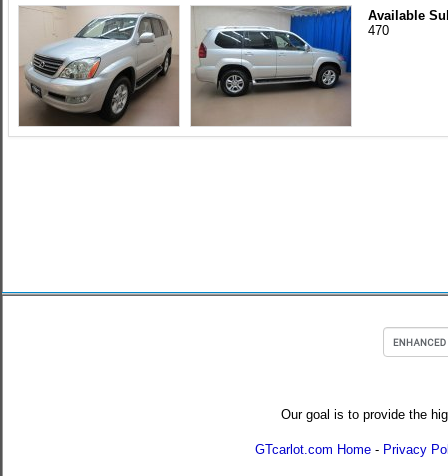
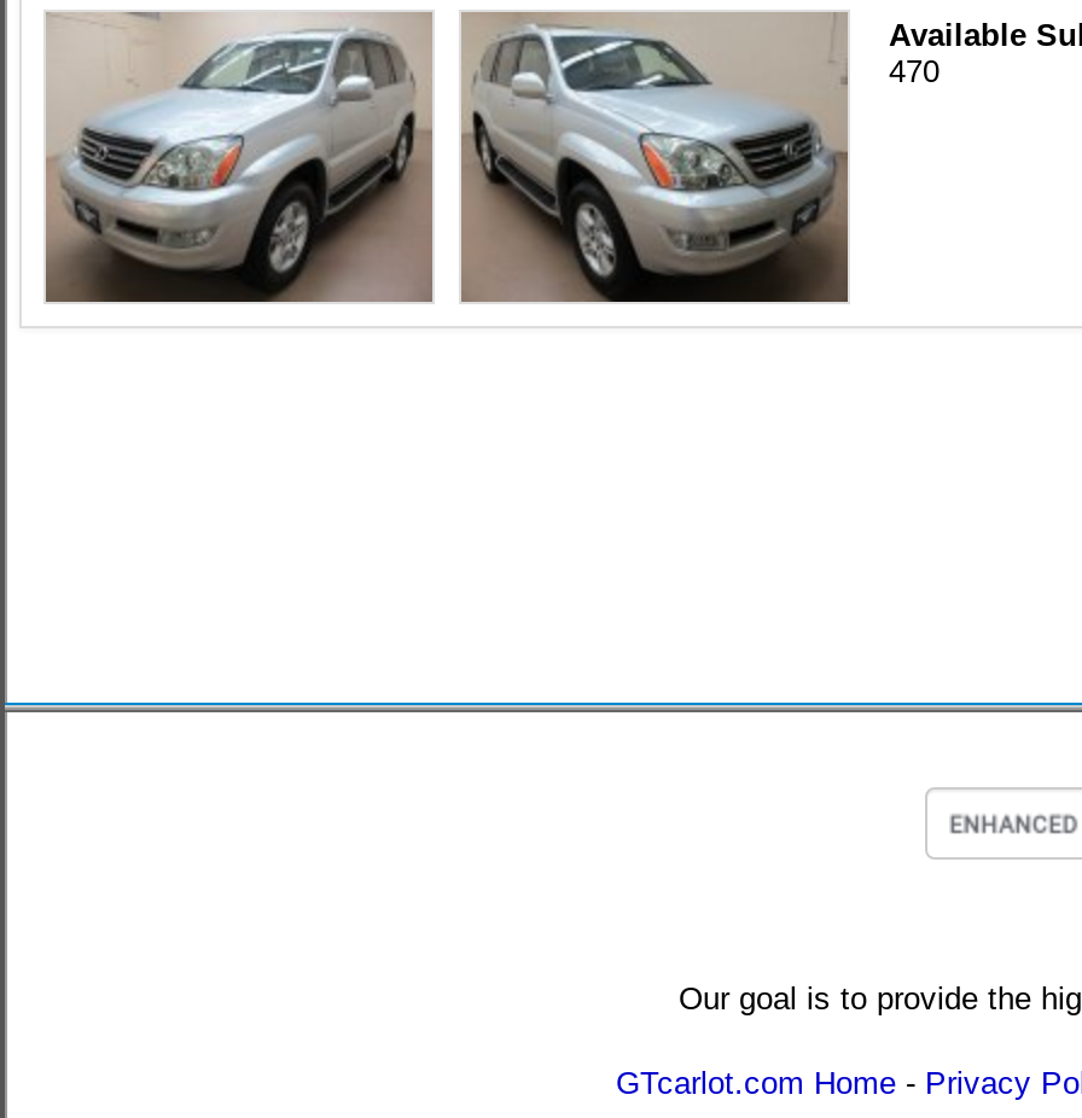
[193,6,352,127] [image] -> [464,14,850,302] [image]

